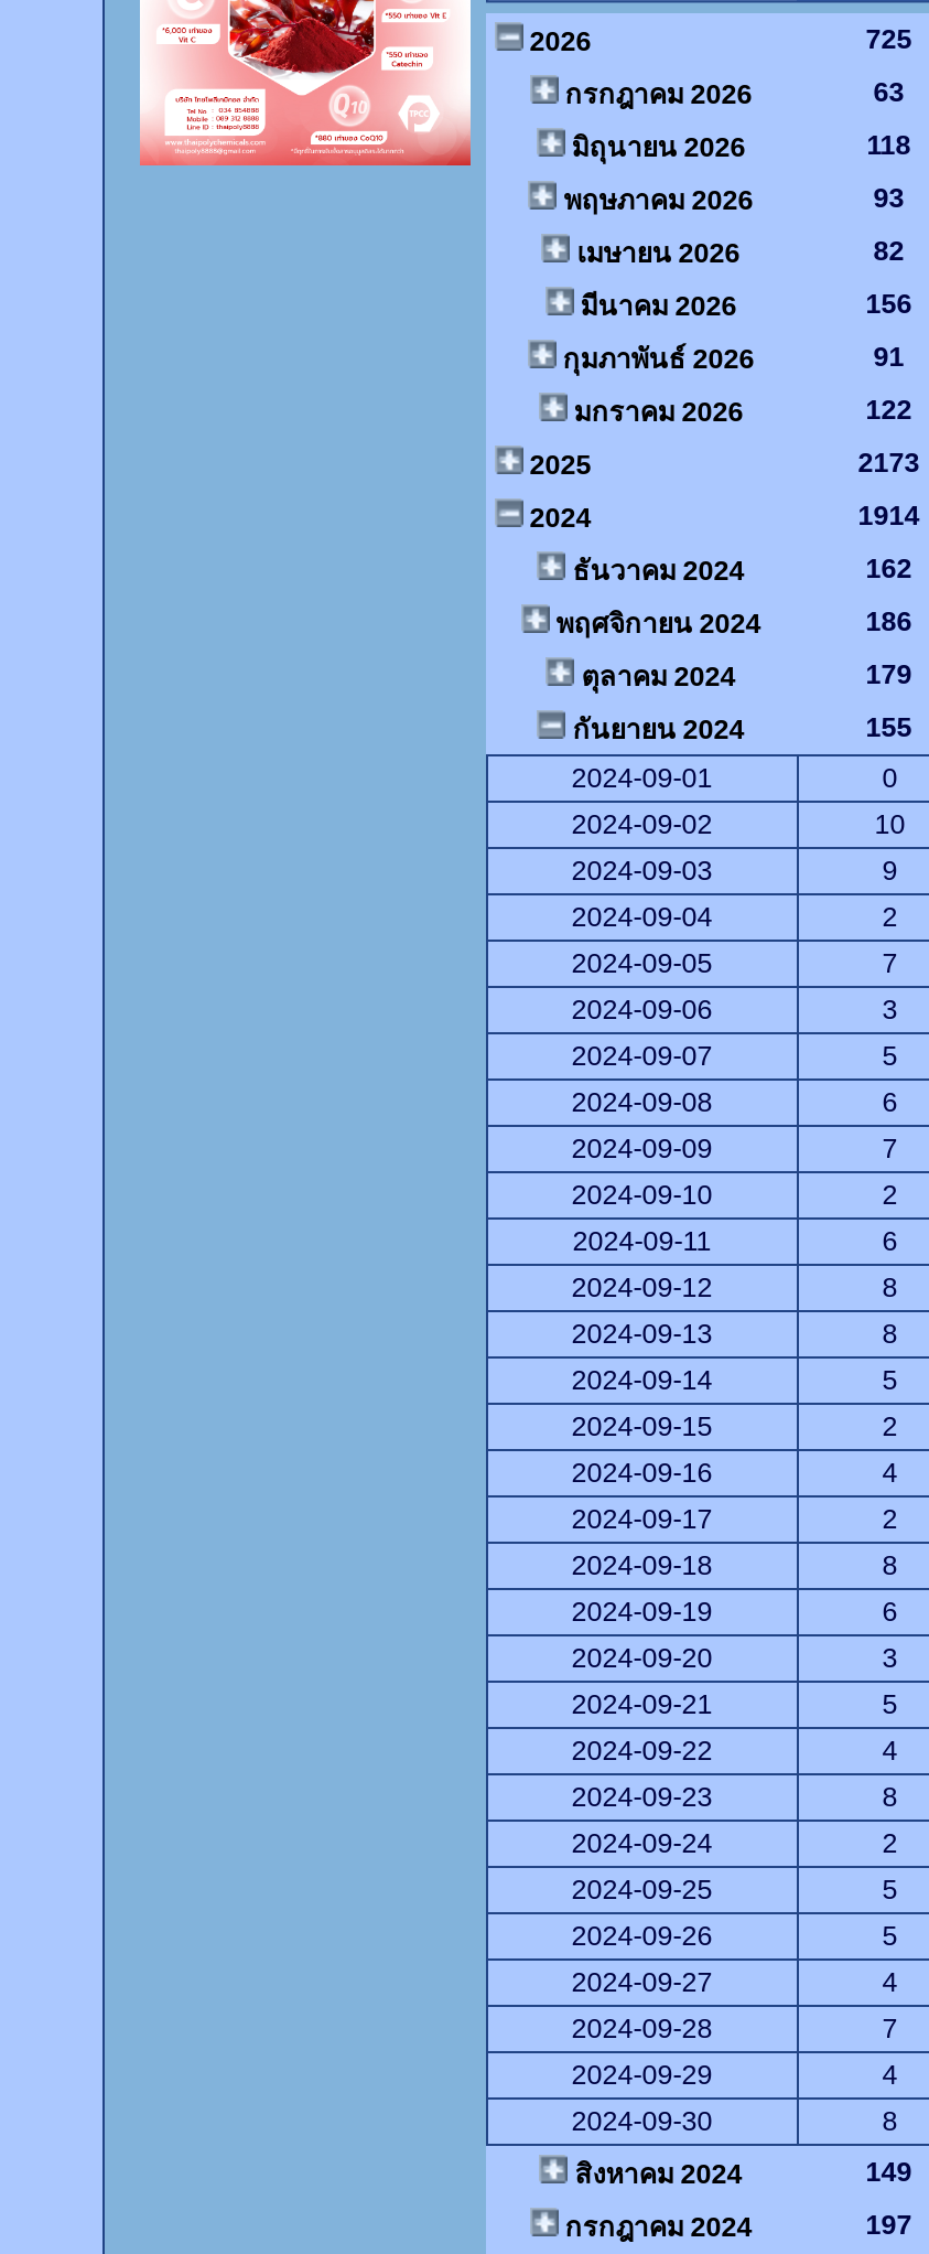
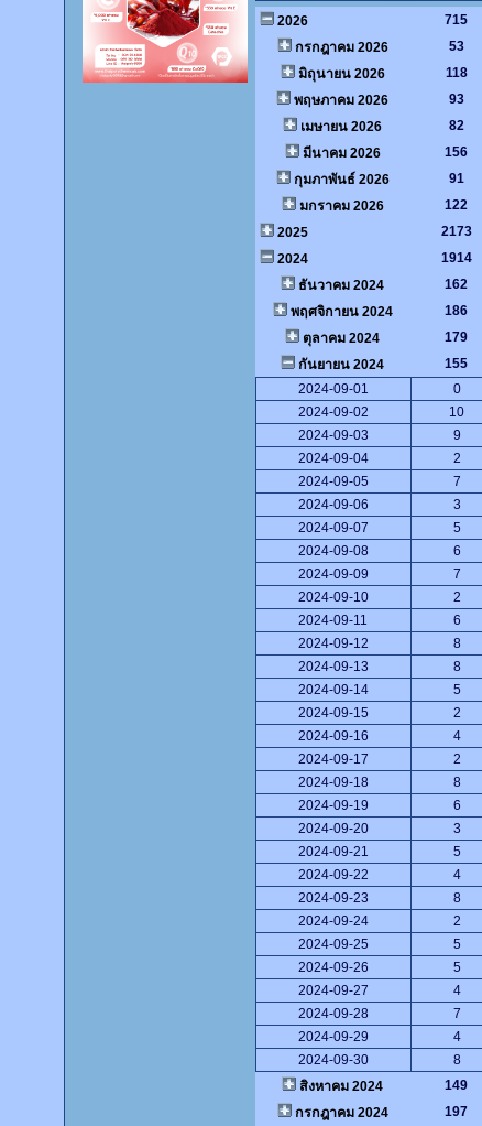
[866,24,912,55] 725 -> [445,12,468,27] 715
[873,77,904,108] 63 -> [449,38,464,54] 53

